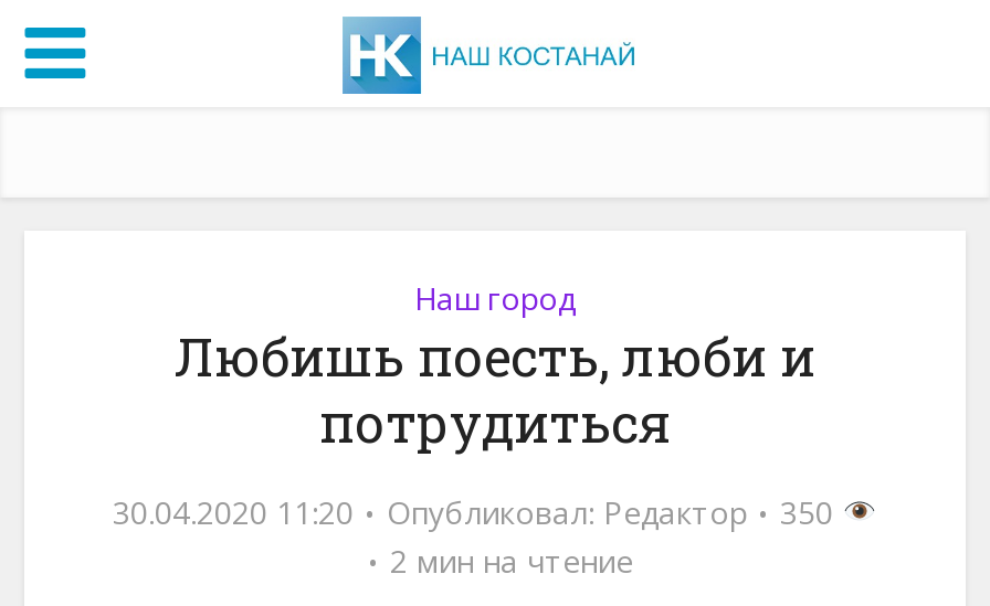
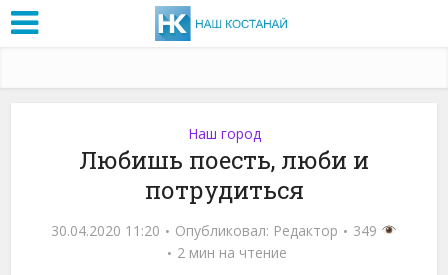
[113,490,842,532] 30.04.2020 11:20 Опубликовал: Редактор 350 -> [51,221,381,240] 30.04.2020 11:20 Опубликовал: Редактор 349

